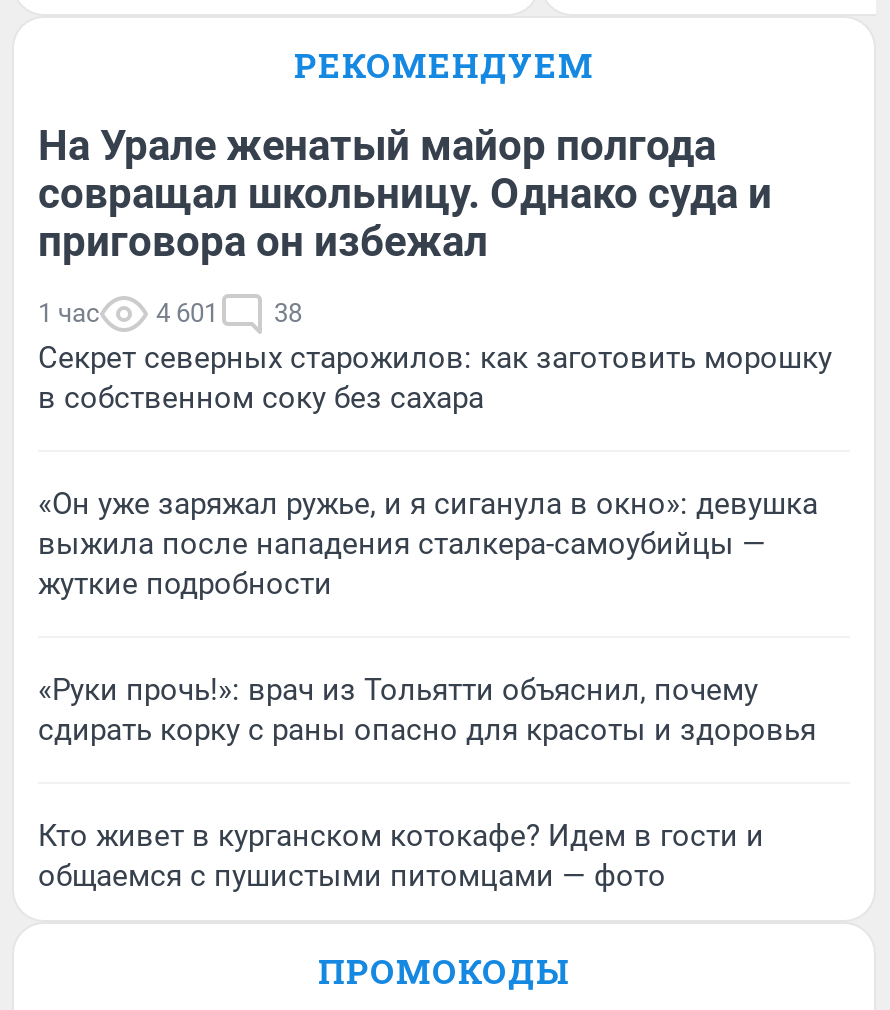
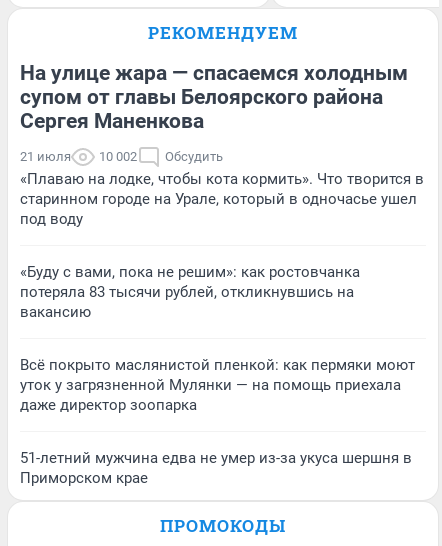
[38,123,772,267] На Урале женатый майор полгода | совращал школьницу. Однако суда и | приговора он избежал -> [20,61,408,133] На улице жара — спасаемся холодным | супом от главы Белоярского района | Сергея Маненкова
[38,299,832,417] 1 час | 4 601 | 38 | Секрет северных старожилов: как заготовить морошку | в собственном соку без сахара -> [20,149,424,228] 21 июля | 10 002 | Обсудить | «Плаваю на лодке, чтобы кота кормить». Что творится в | старинном городе на Урале, который в одночасье ушел | под воду
[38,487,818,603] «Он уже заряжал ружье, и я сиганула в окно»: девушка | выжила после нападения сталкера-самоубийцы — | жуткие подробности -> [20,263,360,321] «Буду с вами, пока не решим»: как ростовчанка | потеряла 83 тысячи рублей, откликнувшись на | вакансию
[38,673,816,749] «Руки прочь!»: врач из Тольятти объяснил, почему | сдирать корку с раны опасно для красоты и здоровья -> [20,356,415,414] Всё покрыто маслянистой пленкой: как пермяки моют | уток у загрязненной Мулянки — на помощь приехала | даже директор зоопарка
[38,819,764,895] Кто живет в курганском котокафе? Идем в гости и | общаемся с пушистыми питомцами — фото -> [20,449,412,487] 51-летний мужчина едва не умер из-за укуса шершня в | Приморском крае

